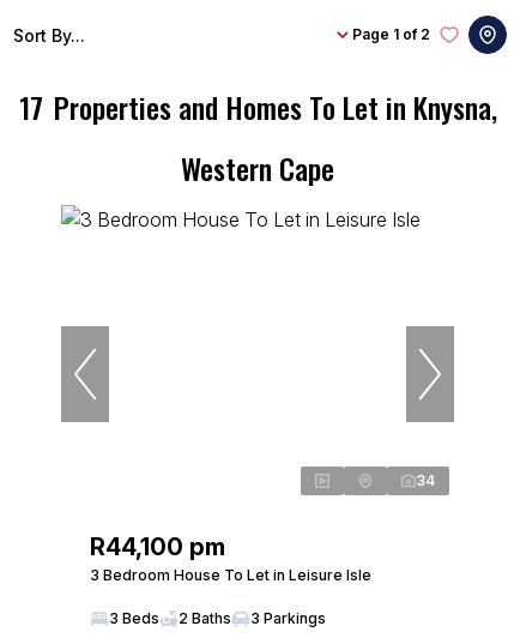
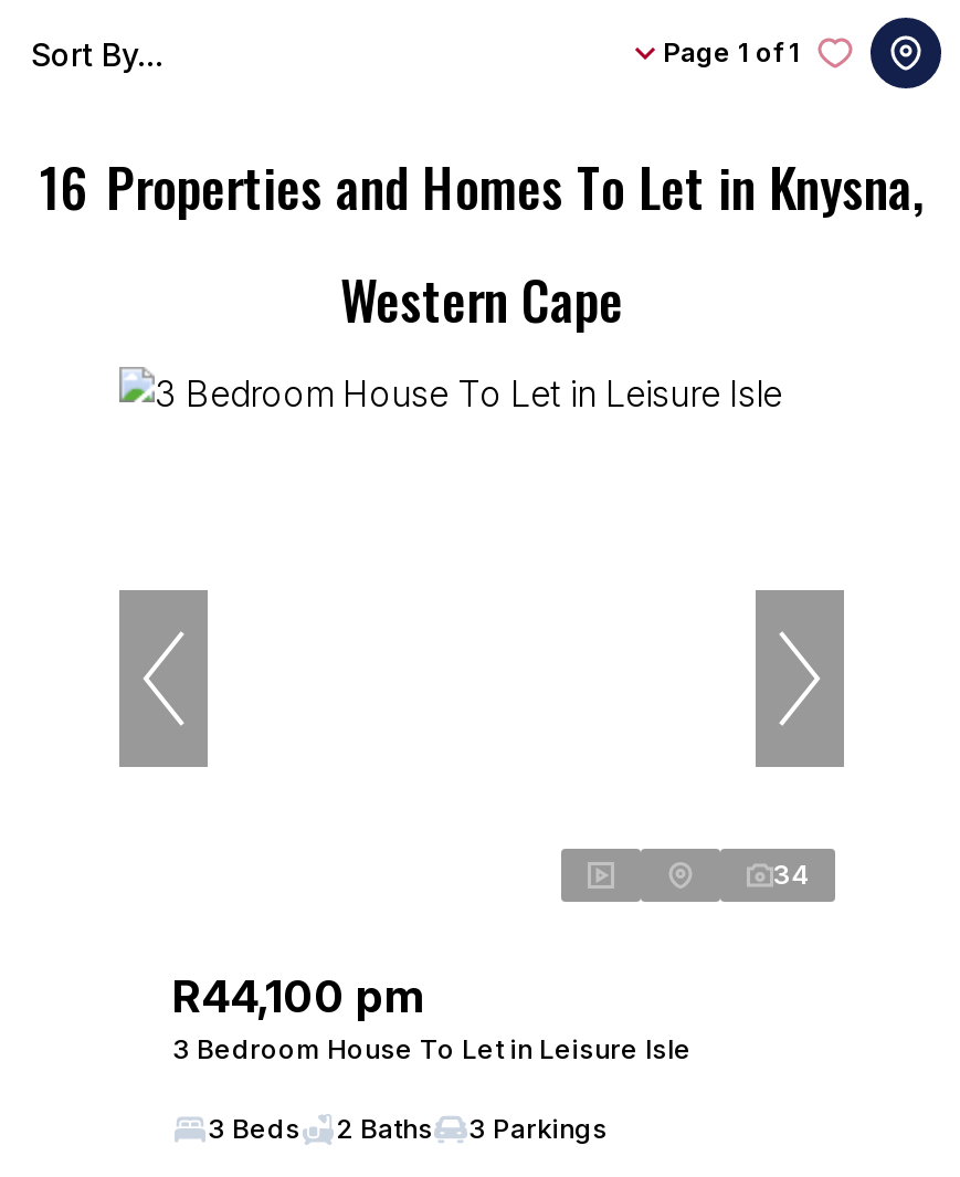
[352,25,430,43] Page 1 of 2 -> [663,35,800,69] Page 1 of 1
[19,85,497,128] 17 Properties and Homes To Let in Knysna, -> [40,146,924,225] 16 Properties and Homes To Let in Knysna,

